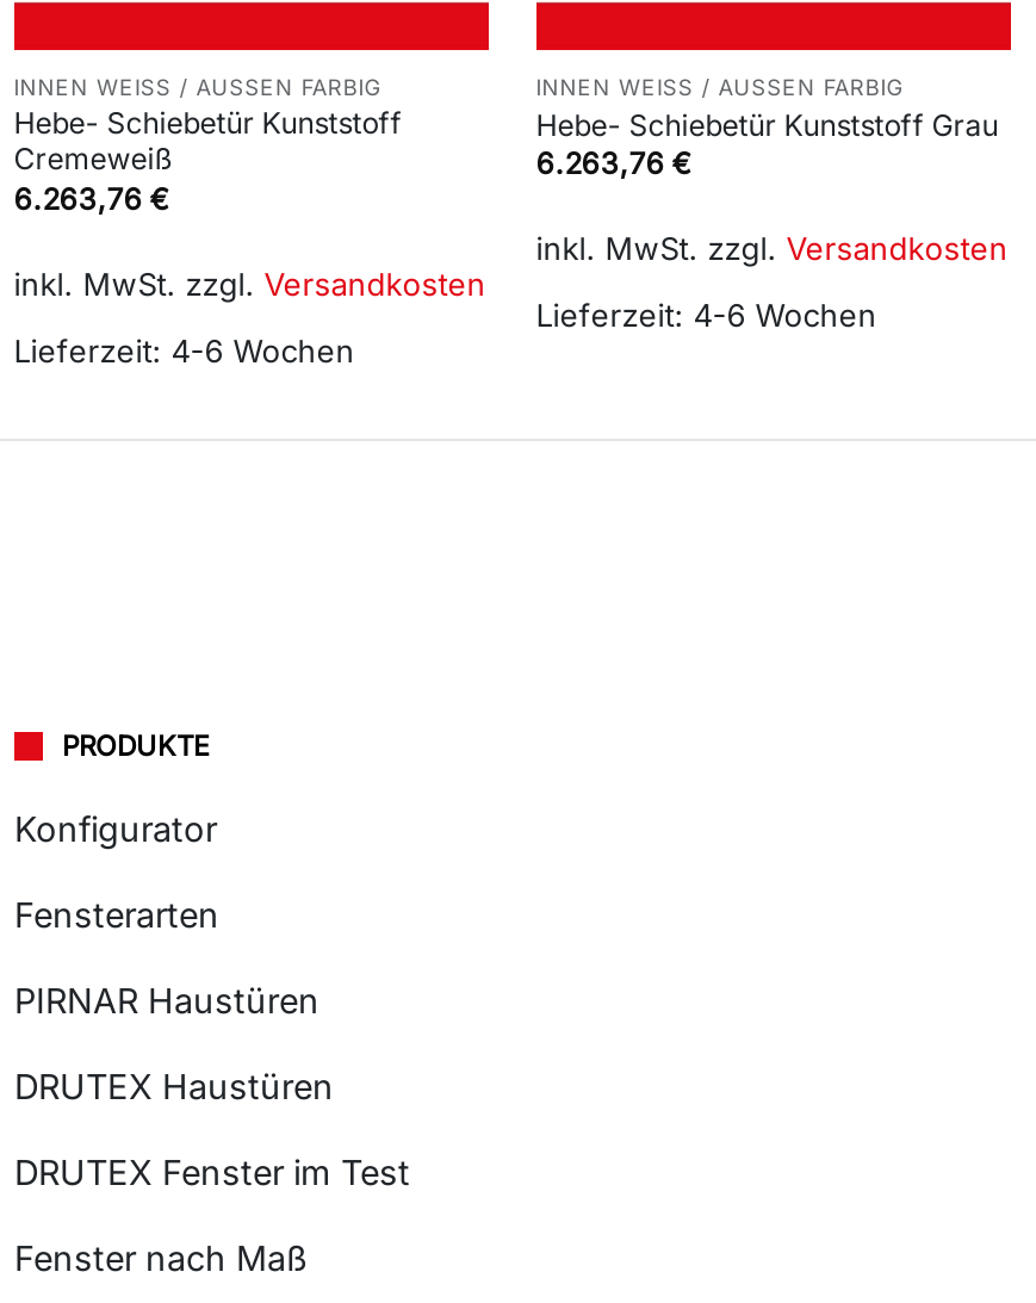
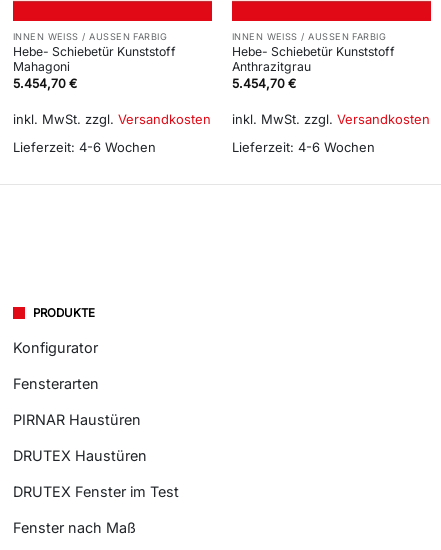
[536,108,999,182] Hebe- Schiebetür Kunststoff Grau | 6.263,76 € -> [232,44,395,91] Hebe- Schiebetür Kunststoff | Anthrazitgrau | 5.454,70 €
[14,141,174,216] Cremeweiß | 6.263,76 € -> [13,59,77,91] Mahagoni | 5.454,70 €

